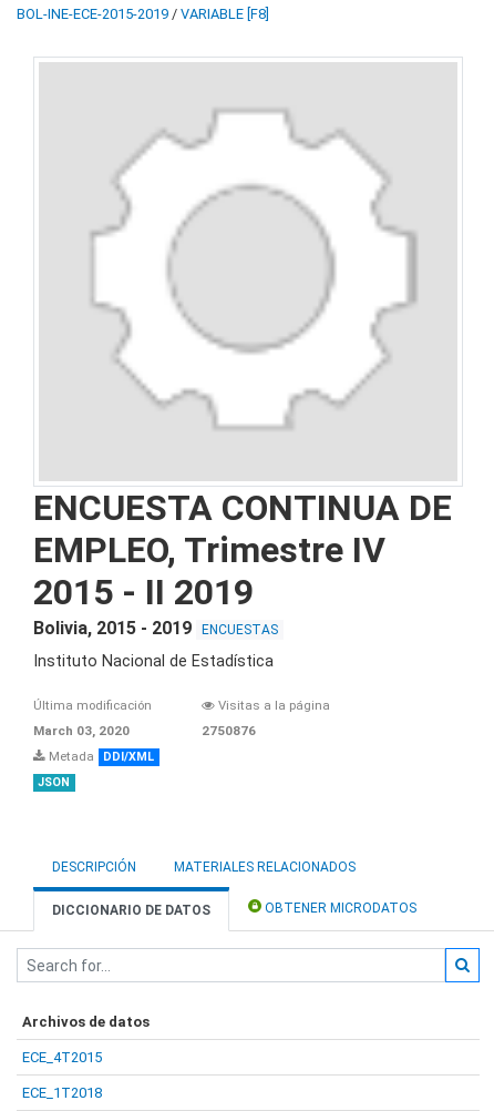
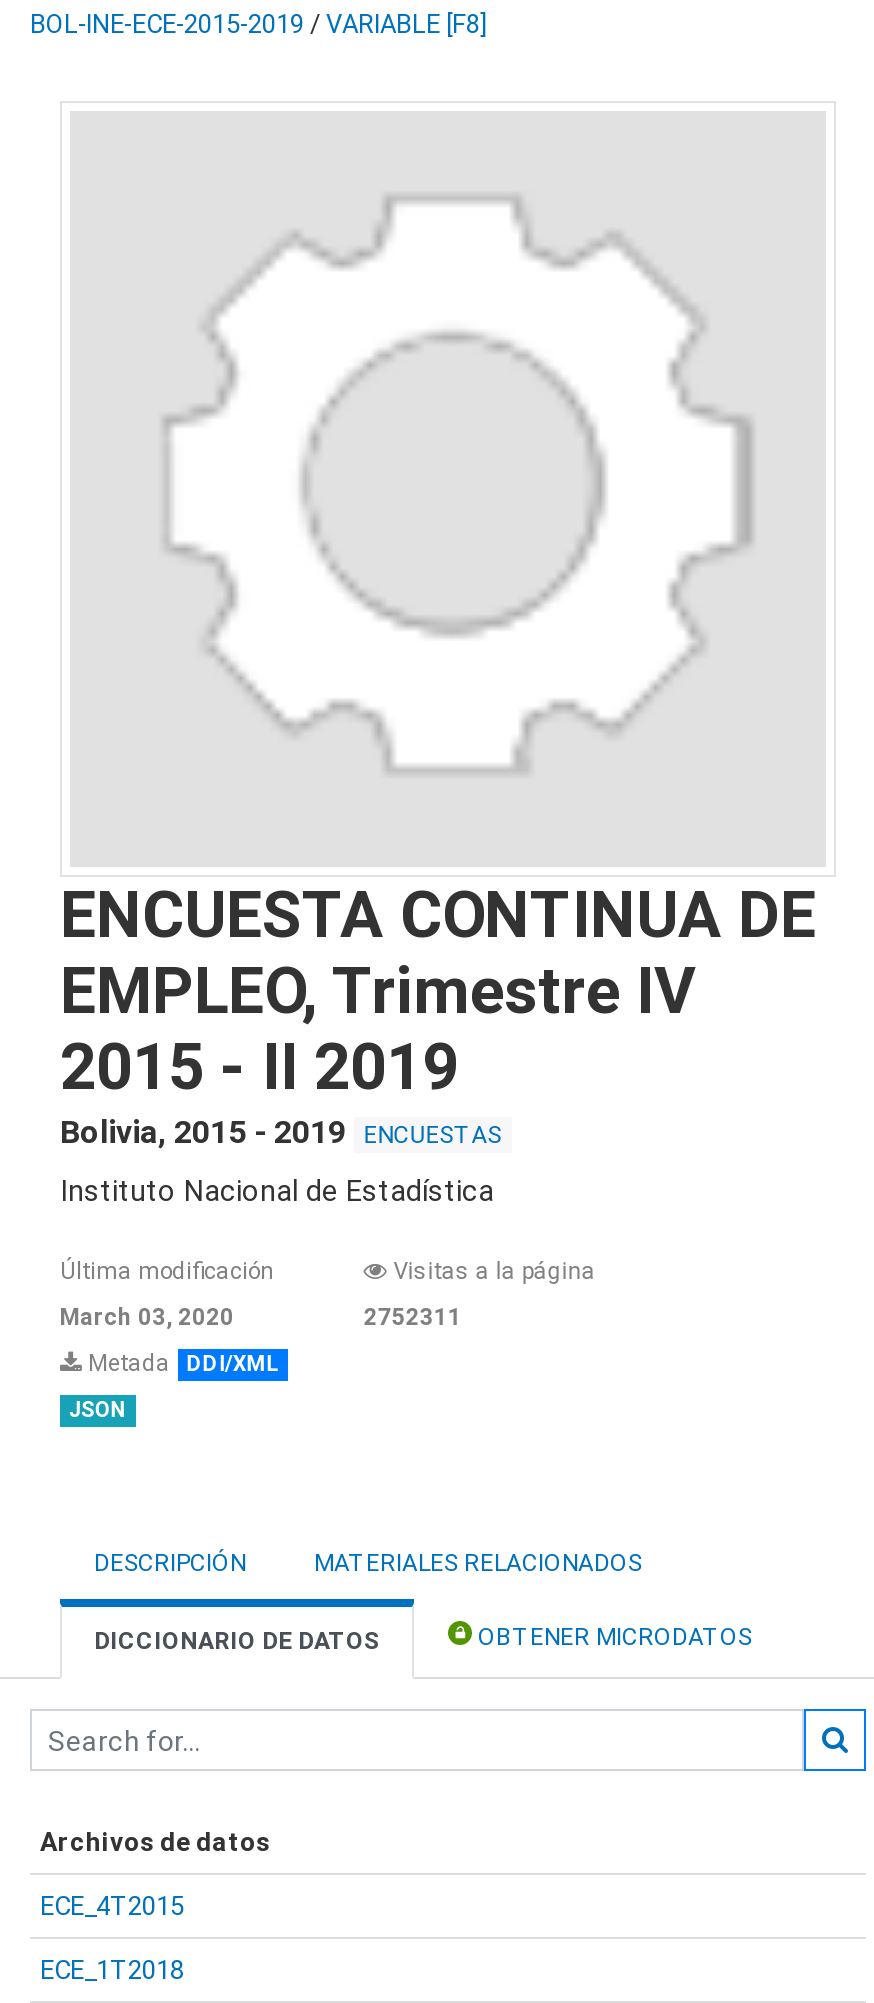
[201,723,256,738] 2750876 -> [364,1303,462,1331] 2752311

